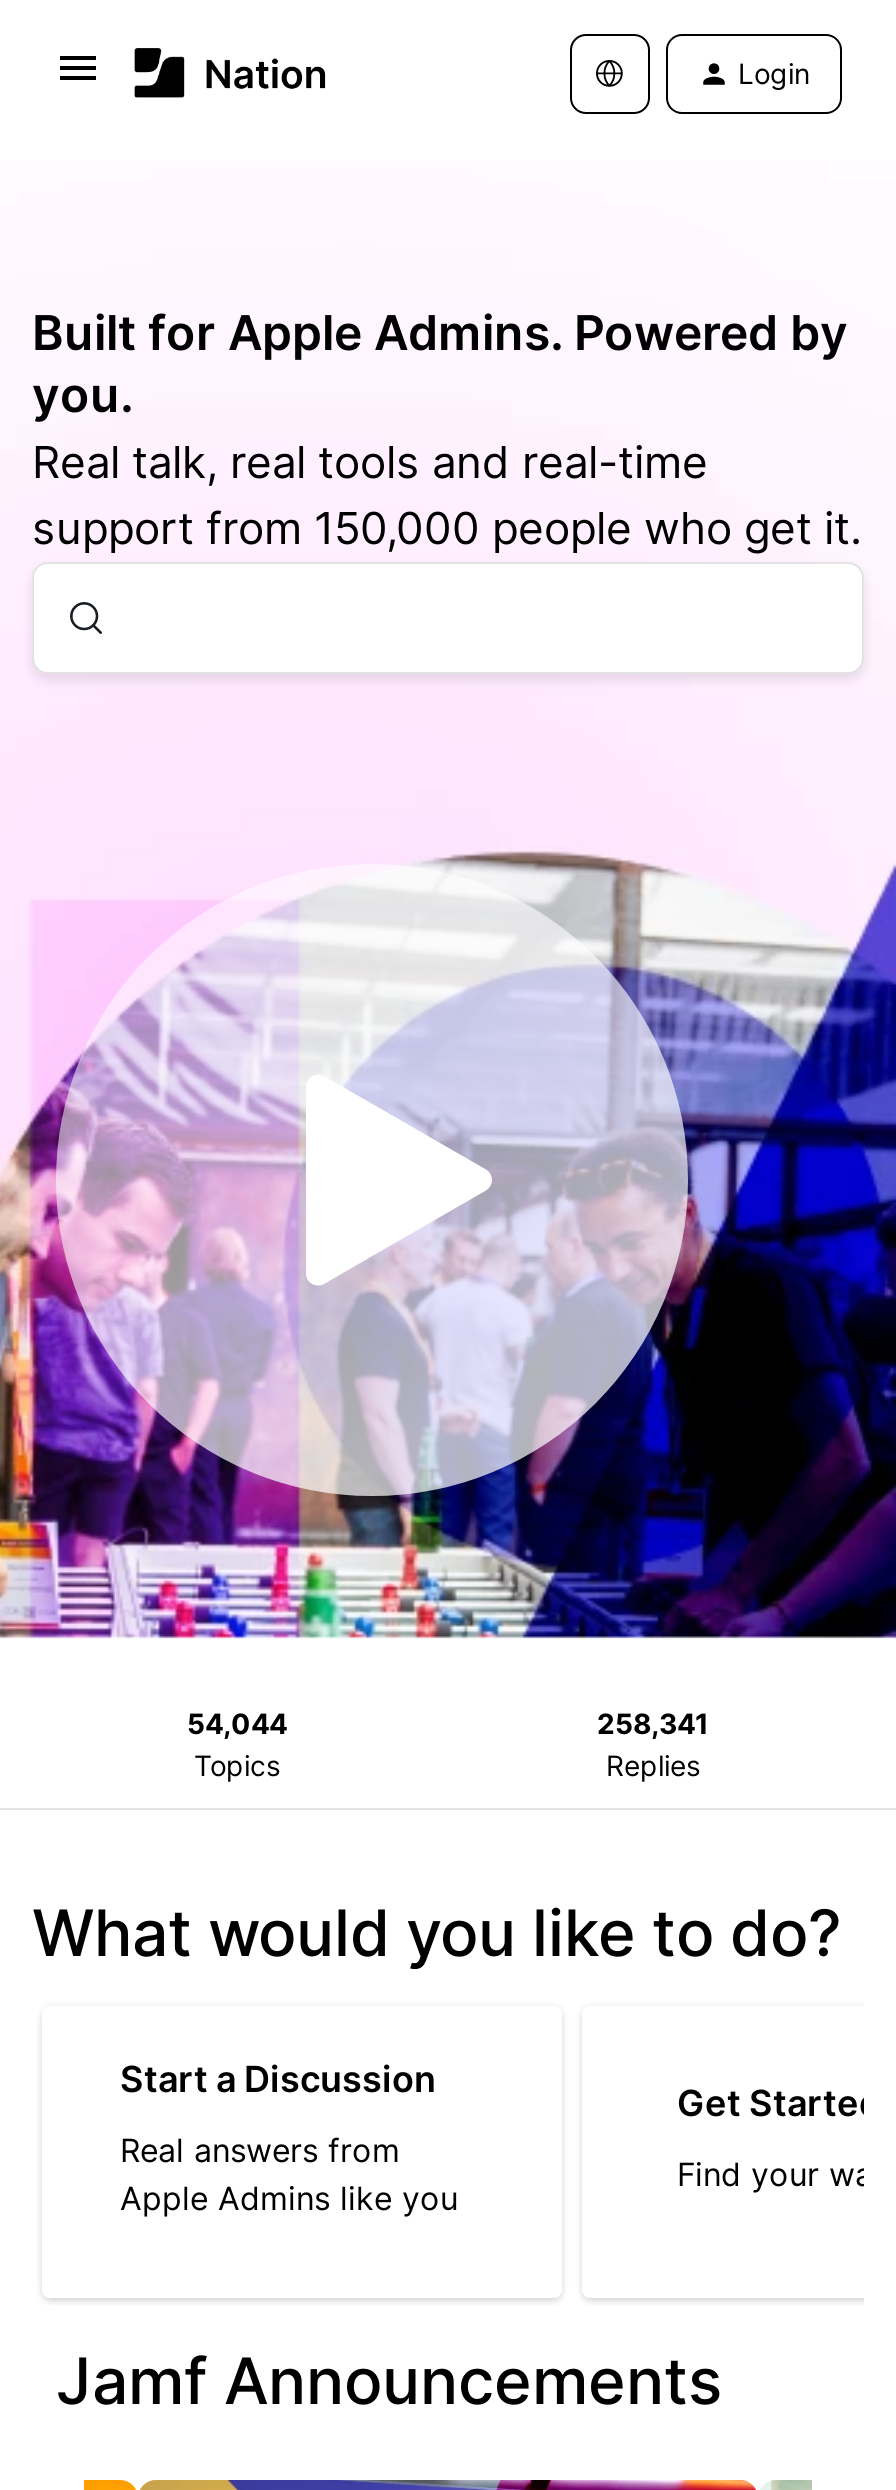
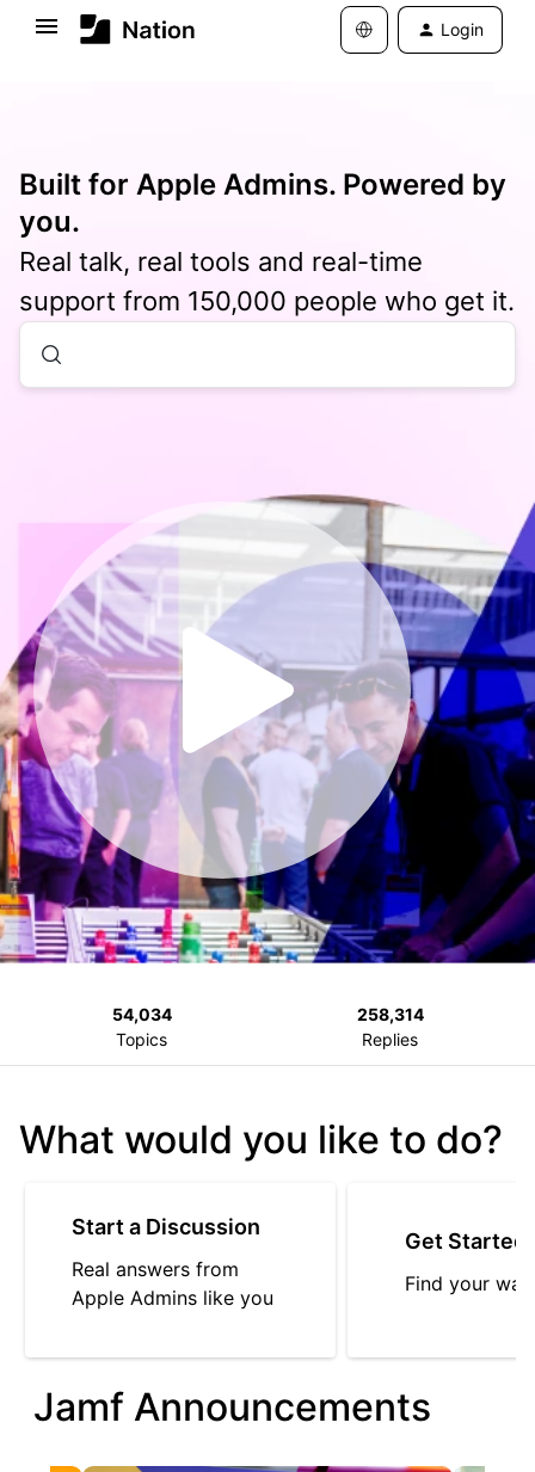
[187,1706,287,1740] 54,044 -> [112,1004,171,1025] 54,034
[597,1706,709,1740] 258,341 -> [356,1004,423,1025] 258,314

